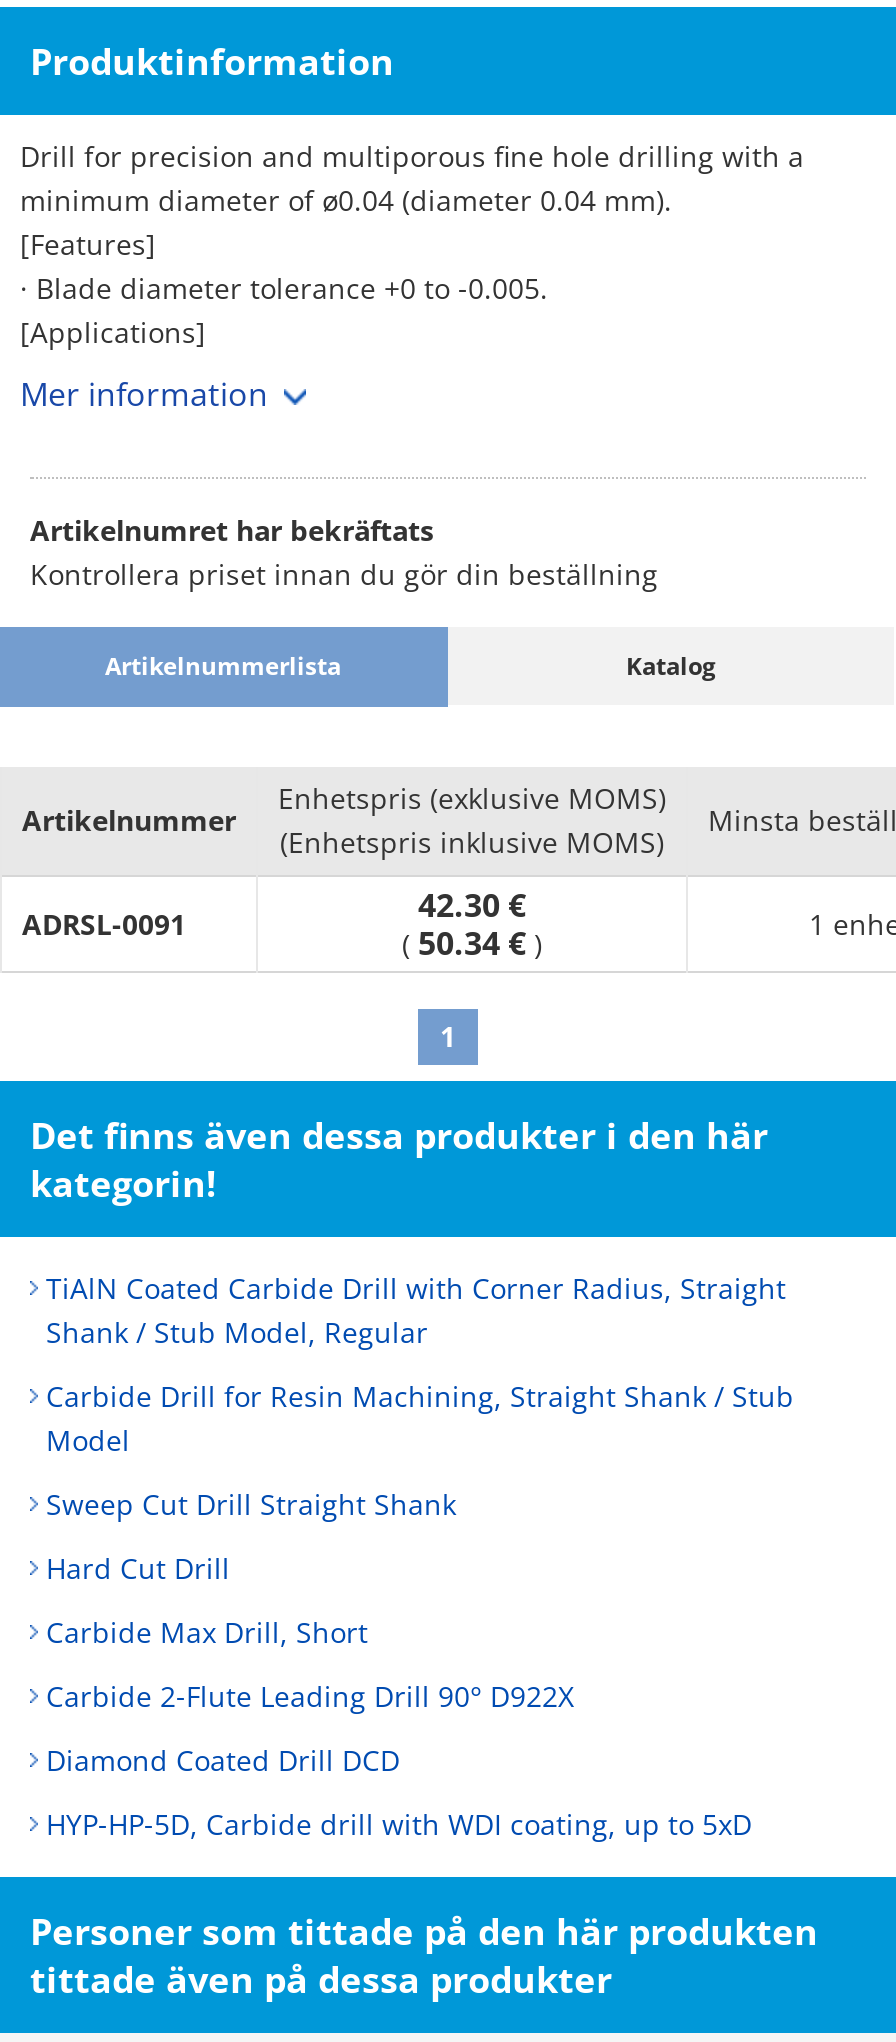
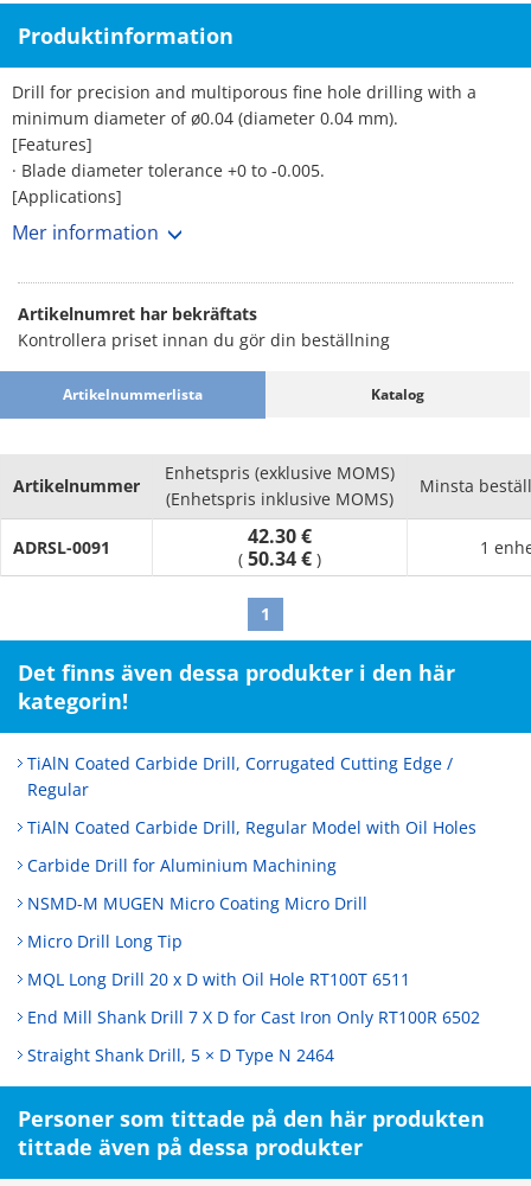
[46,1269,786,1351] TiAlN Coated Carbide Drill with Corner Radius, Straight | Shank / Stub Model, Regular -> [27,752,453,801] TiAlN Coated Carbide Drill, Corrugated Cutting Edge / | Regular
[46,1377,794,1459] Carbide Drill for Resin Machining, Straight Shank / Stub | Model -> [27,816,476,839] TiAlN Coated Carbide Drill, Regular Model with Oil Holes
[46,1485,456,1523] Sweep Cut Drill Straight Shank -> [27,854,337,876] Carbide Drill for Aluminium Machining
[46,1549,230,1587] Hard Cut Drill -> [27,892,367,914] NSMD-M MUGEN Micro Coating Micro Drill
[46,1613,368,1651] Carbide Max Drill, Short -> [27,930,183,952] Micro Drill Long Tip
[46,1677,574,1715] Carbide 2-Flute Leading Drill 90° D922X -> [27,968,410,990] MQL Long Drill 20 x D with Oil Hole RT100T 6511
[46,1741,400,1779] Diamond Coated Drill DCD -> [27,1006,480,1028] End Mill Shank Drill 7 X D for Cast Iron Only RT100R 6502
[46,1805,752,1843] HYP-HP-5D, Carbide drill with WDI coating, up to 5xD -> [27,1044,334,1066] Straight Shank Drill, 5 × D Type N 2464

